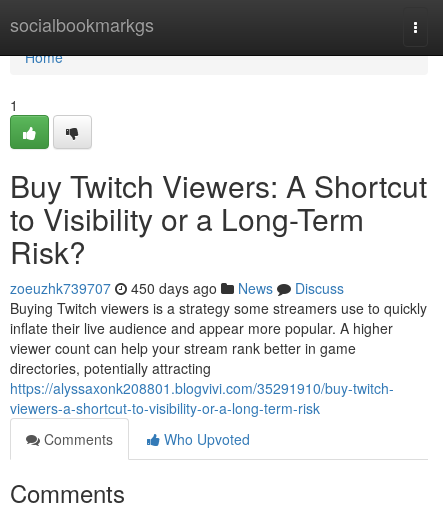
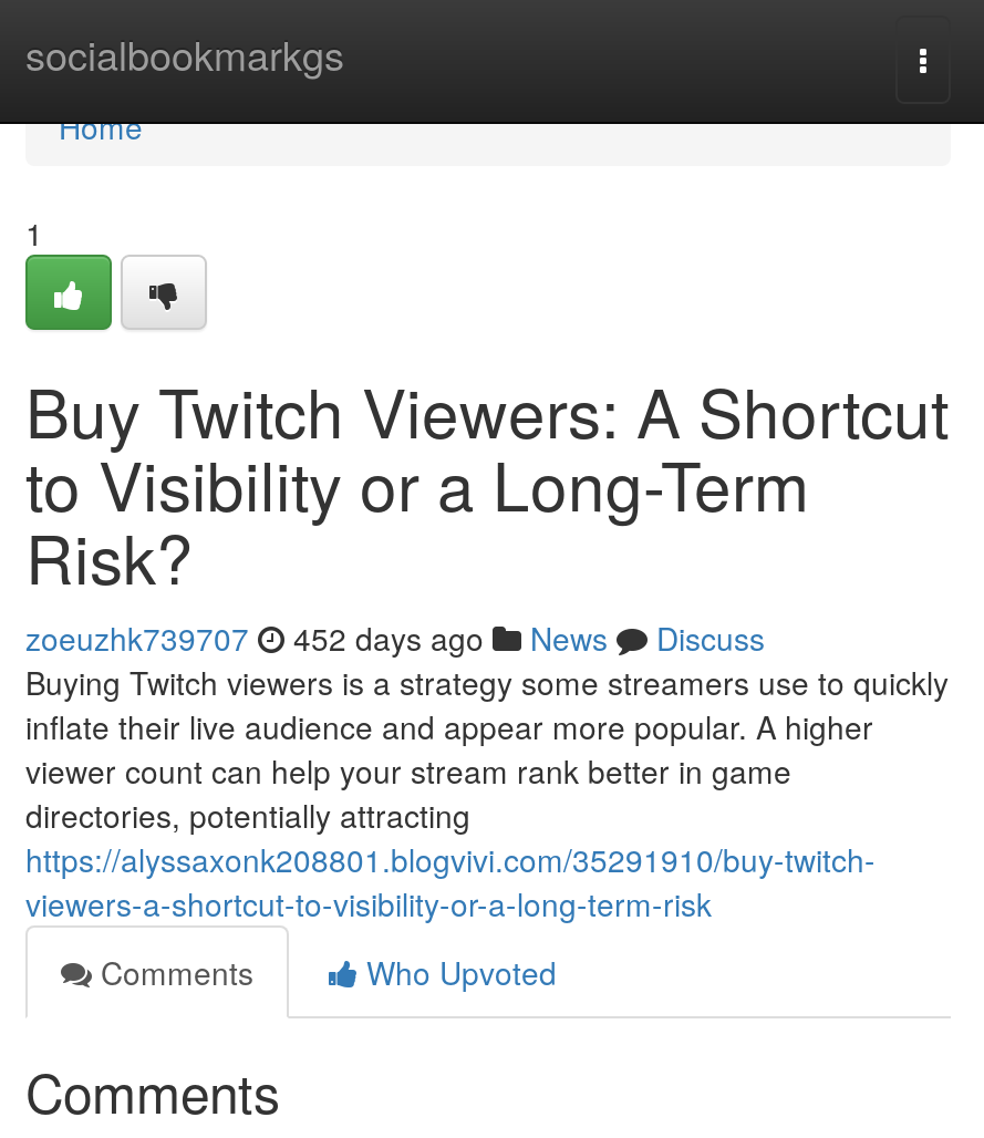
[10,278,344,298] zoeuzhk739707 450 days ago News Discuss -> [25,615,765,660] zoeuzhk739707 452 days ago News Discuss

